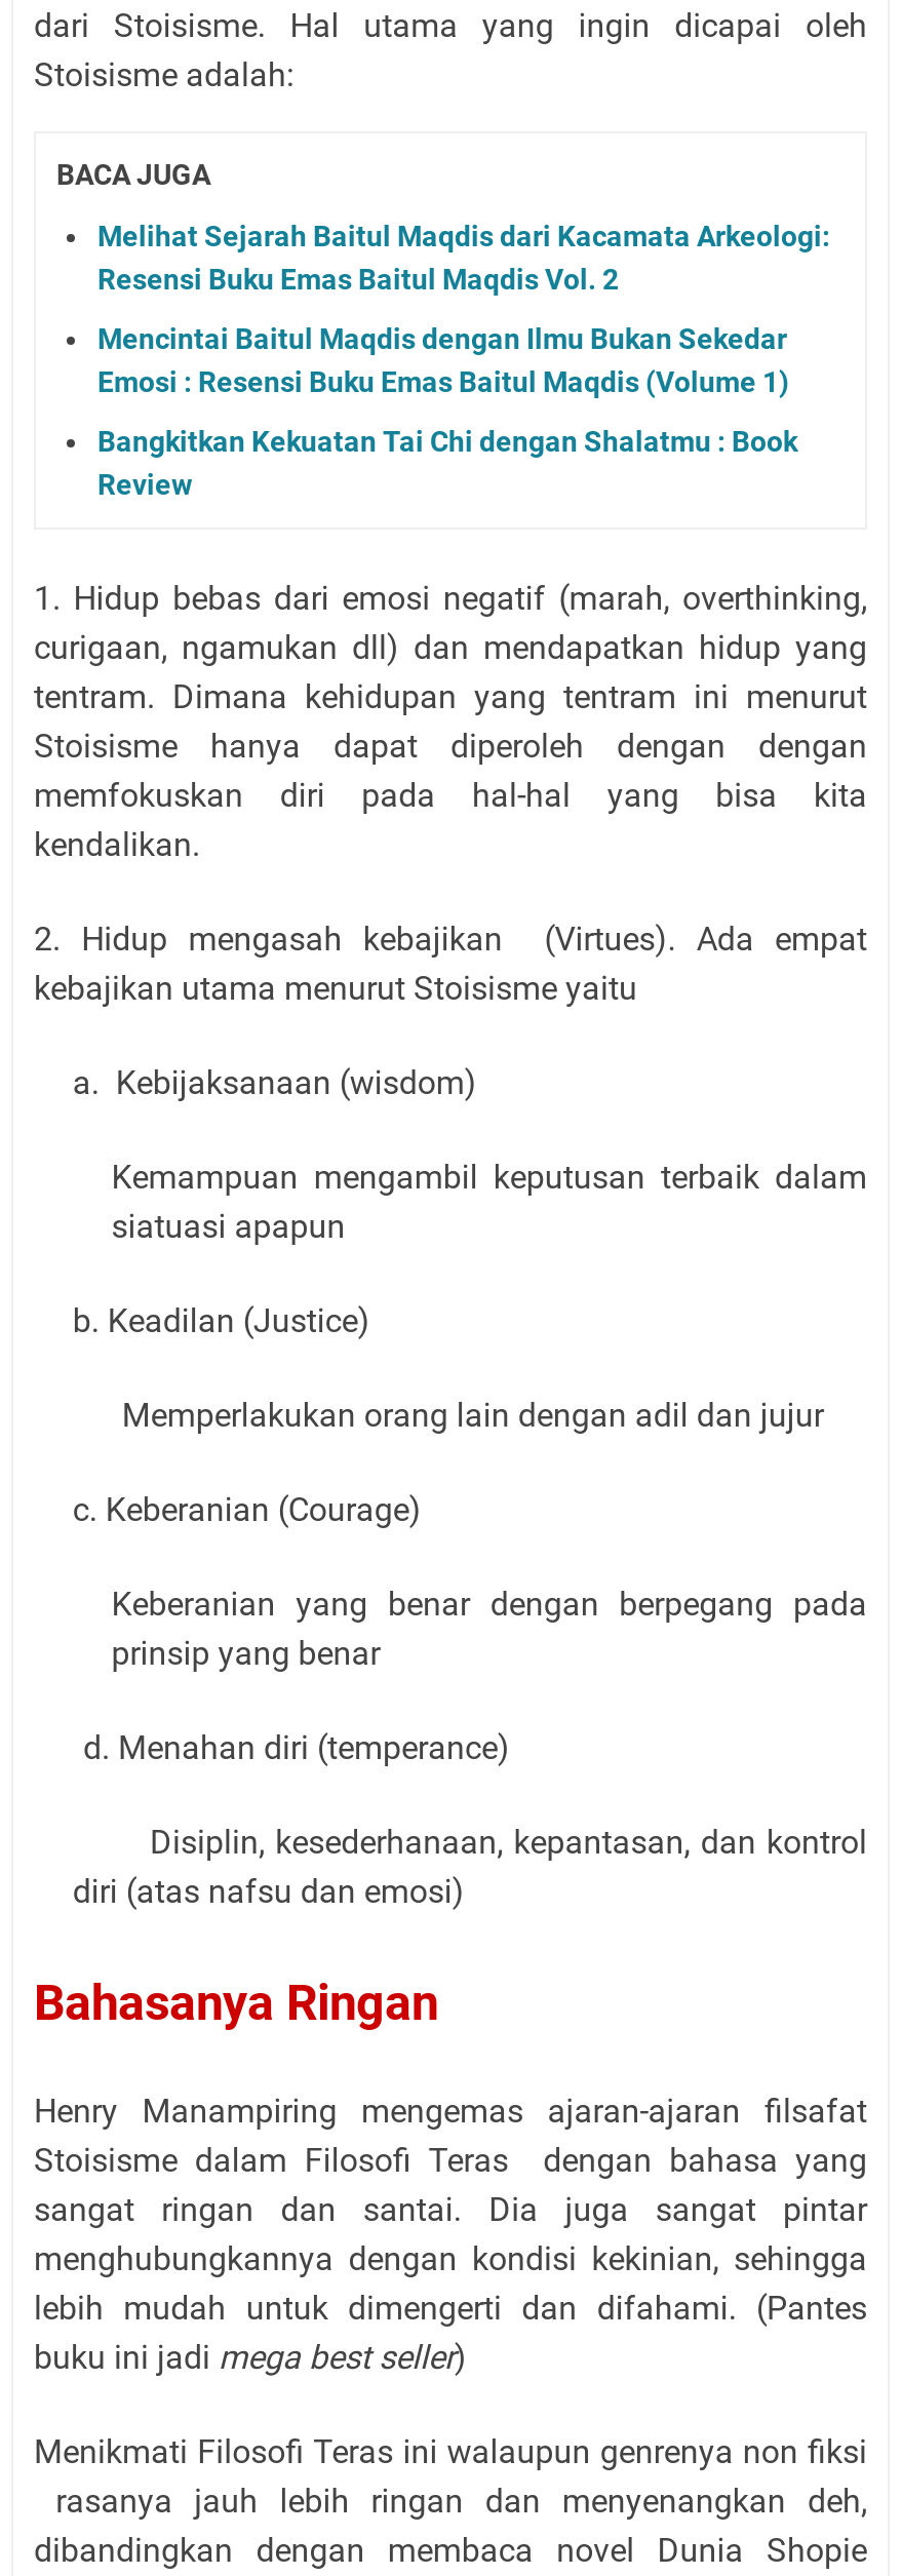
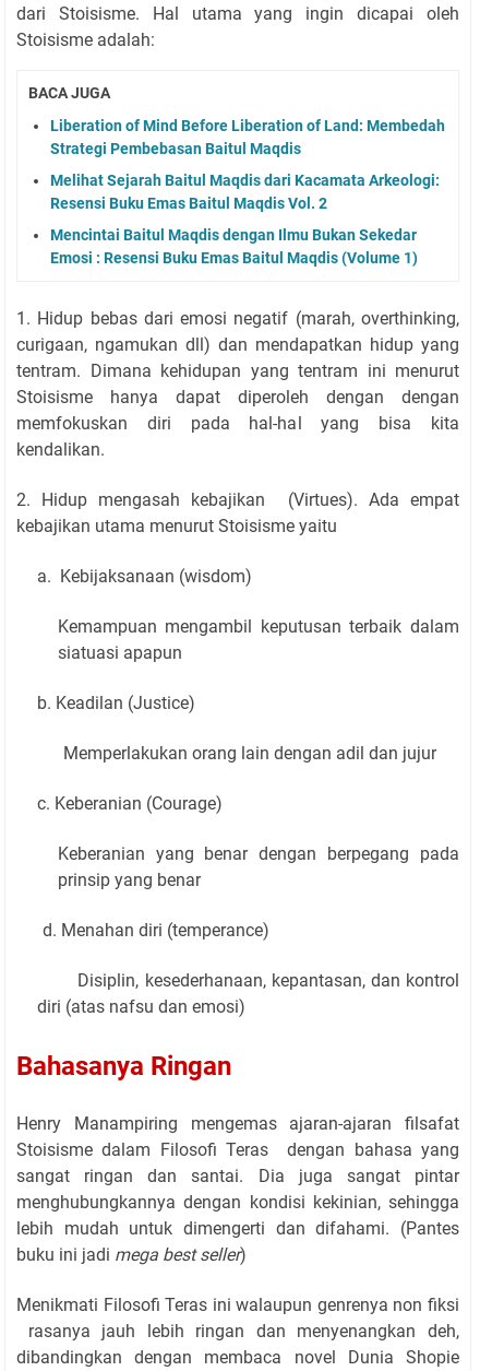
none -> [50,117,445,158] Liberation of Mind Before Liberation of Land: Membedah | Strategi Pembebasan Baitul Maqdis
moved [97,221,830,399] -> [50,172,440,267]: Melihat Sejarah Baitul Maqdis dari Kacamata Arkeologi: | Resensi Buku Emas Baitul Maqdis Vol. 2 | Mencintai Baitul Maqdis dengan Ilmu Bukan Sekedar | Emosi : Resensi Buku Emas Baitul Maqdis (Volume 1)
[97,426,797,502] Bangkitkan Kekuatan Tai Chi dengan Shalatmu : Book | Review -> none

